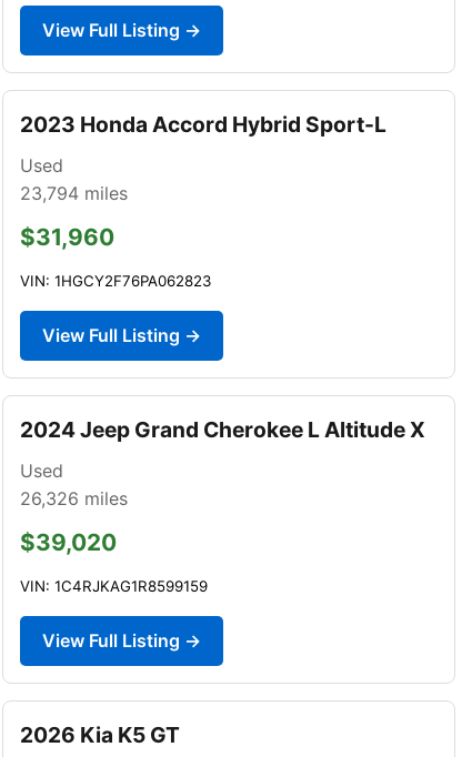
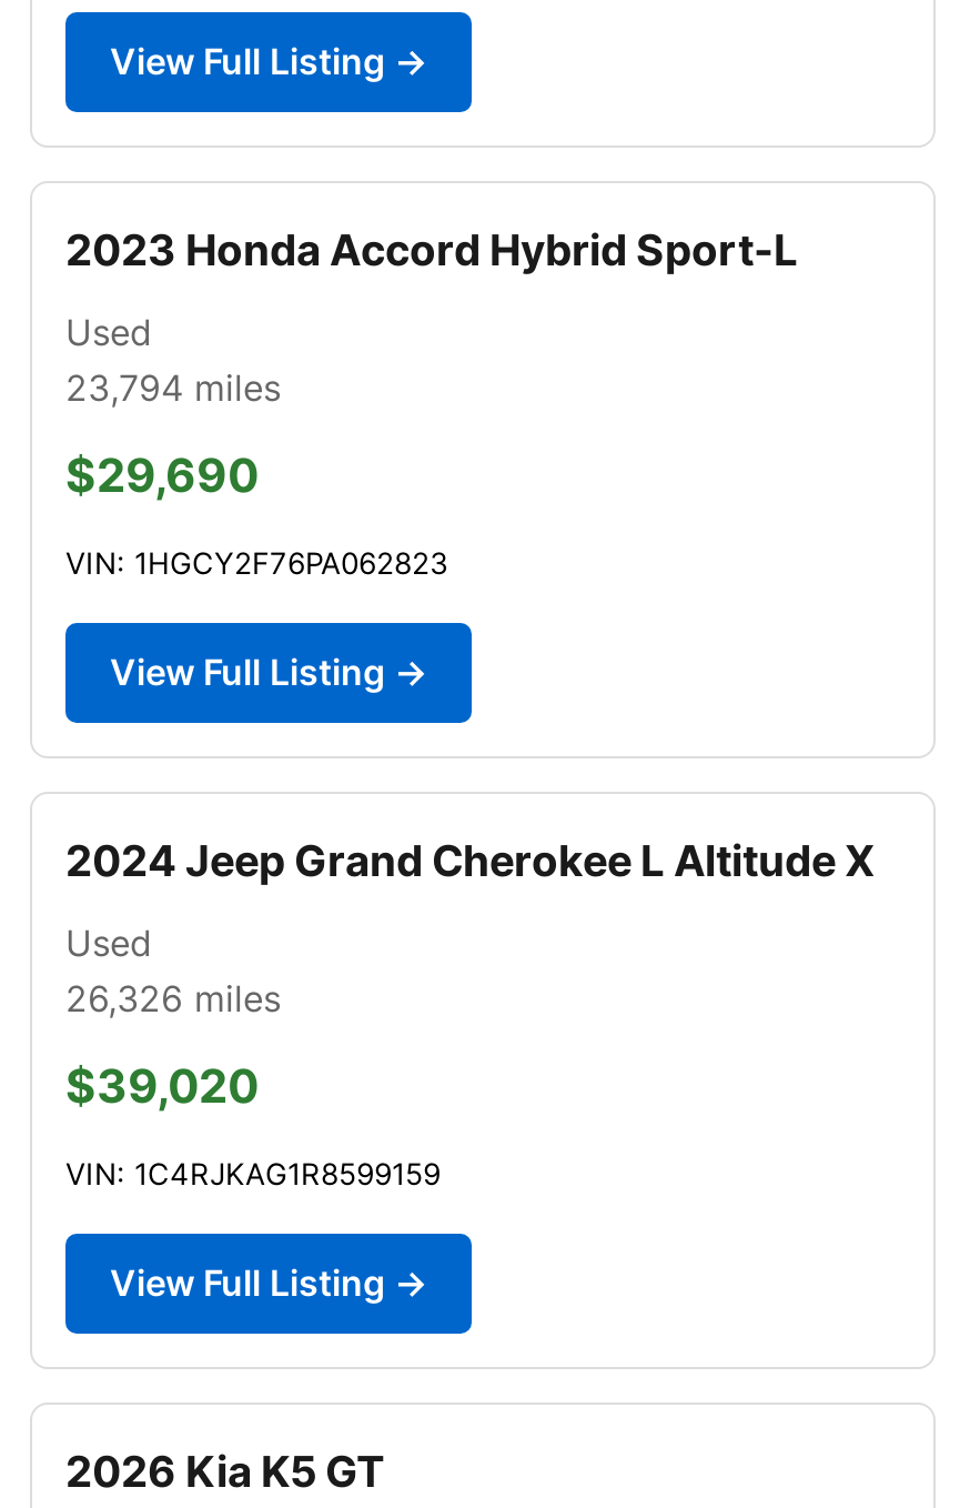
[20,223,114,251] $31,960 -> [65,447,259,503] $29,690

